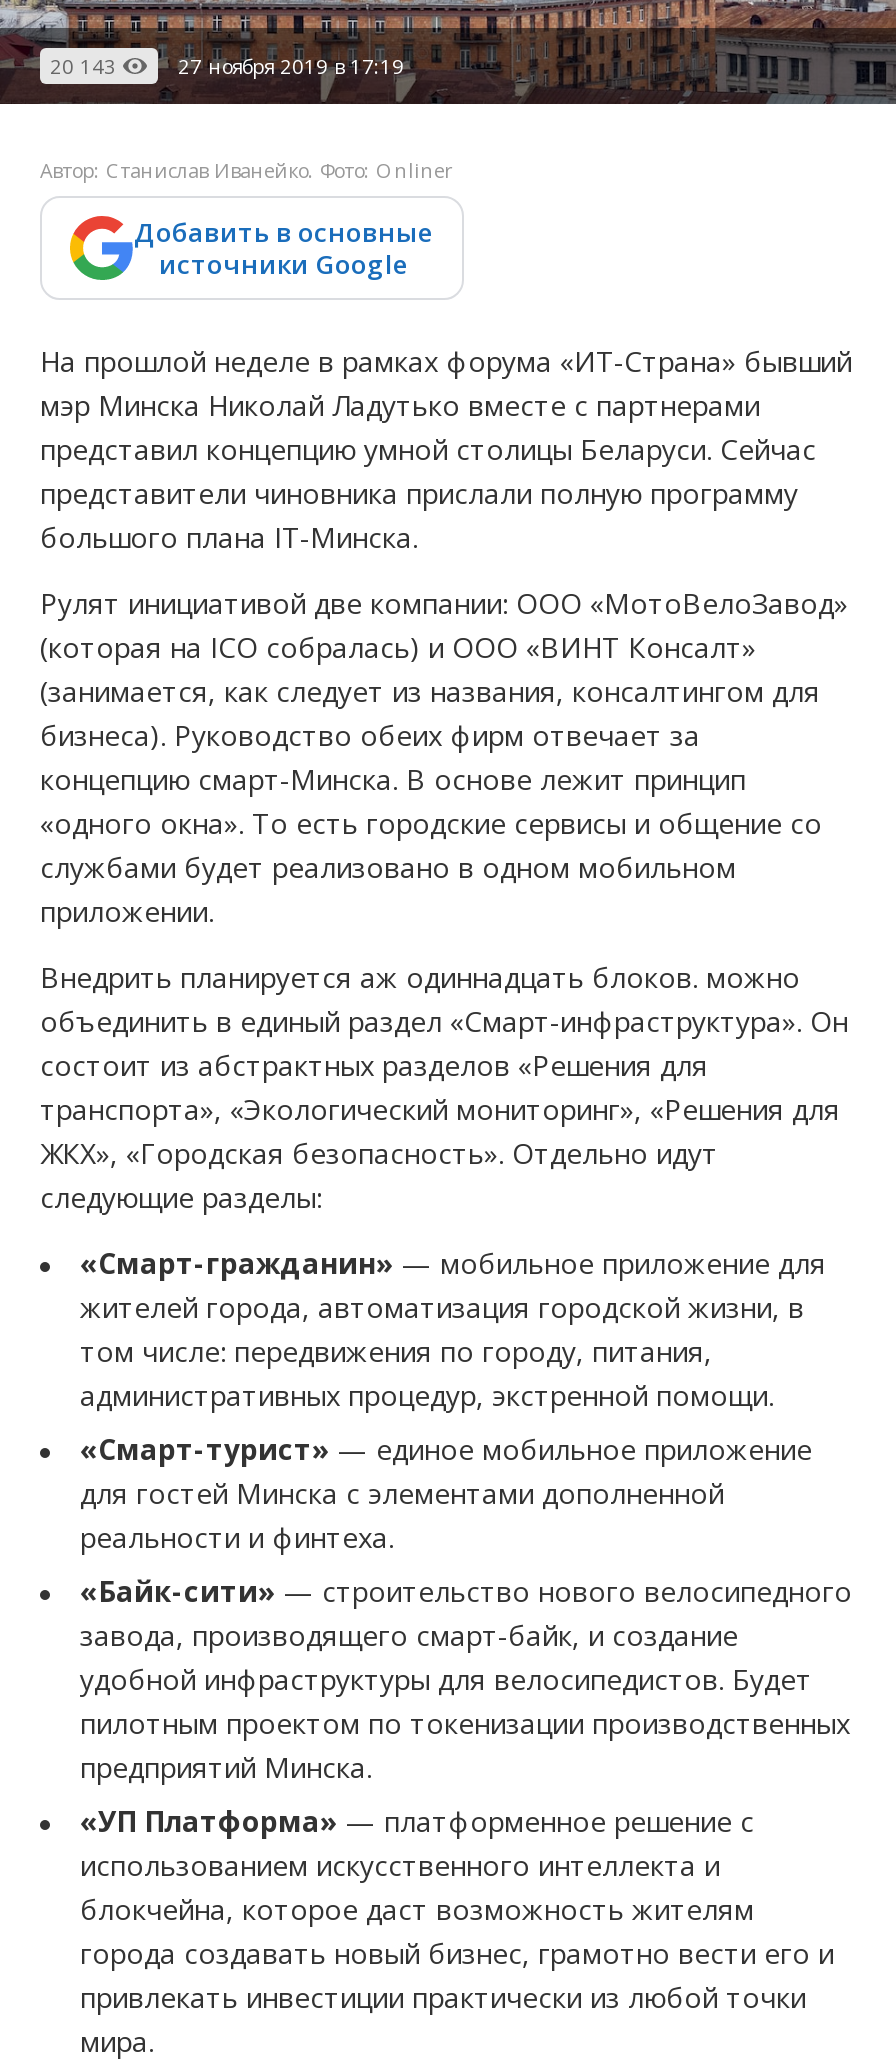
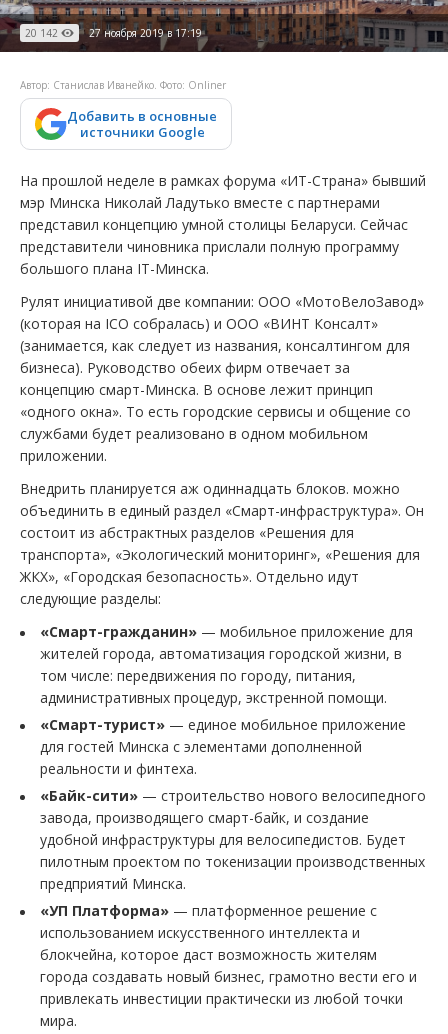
[50,52,404,80] 20 143 27 ноября 2019 в 17:19 -> [25,26,202,40] 20 142 27 ноября 2019 в 17:19

